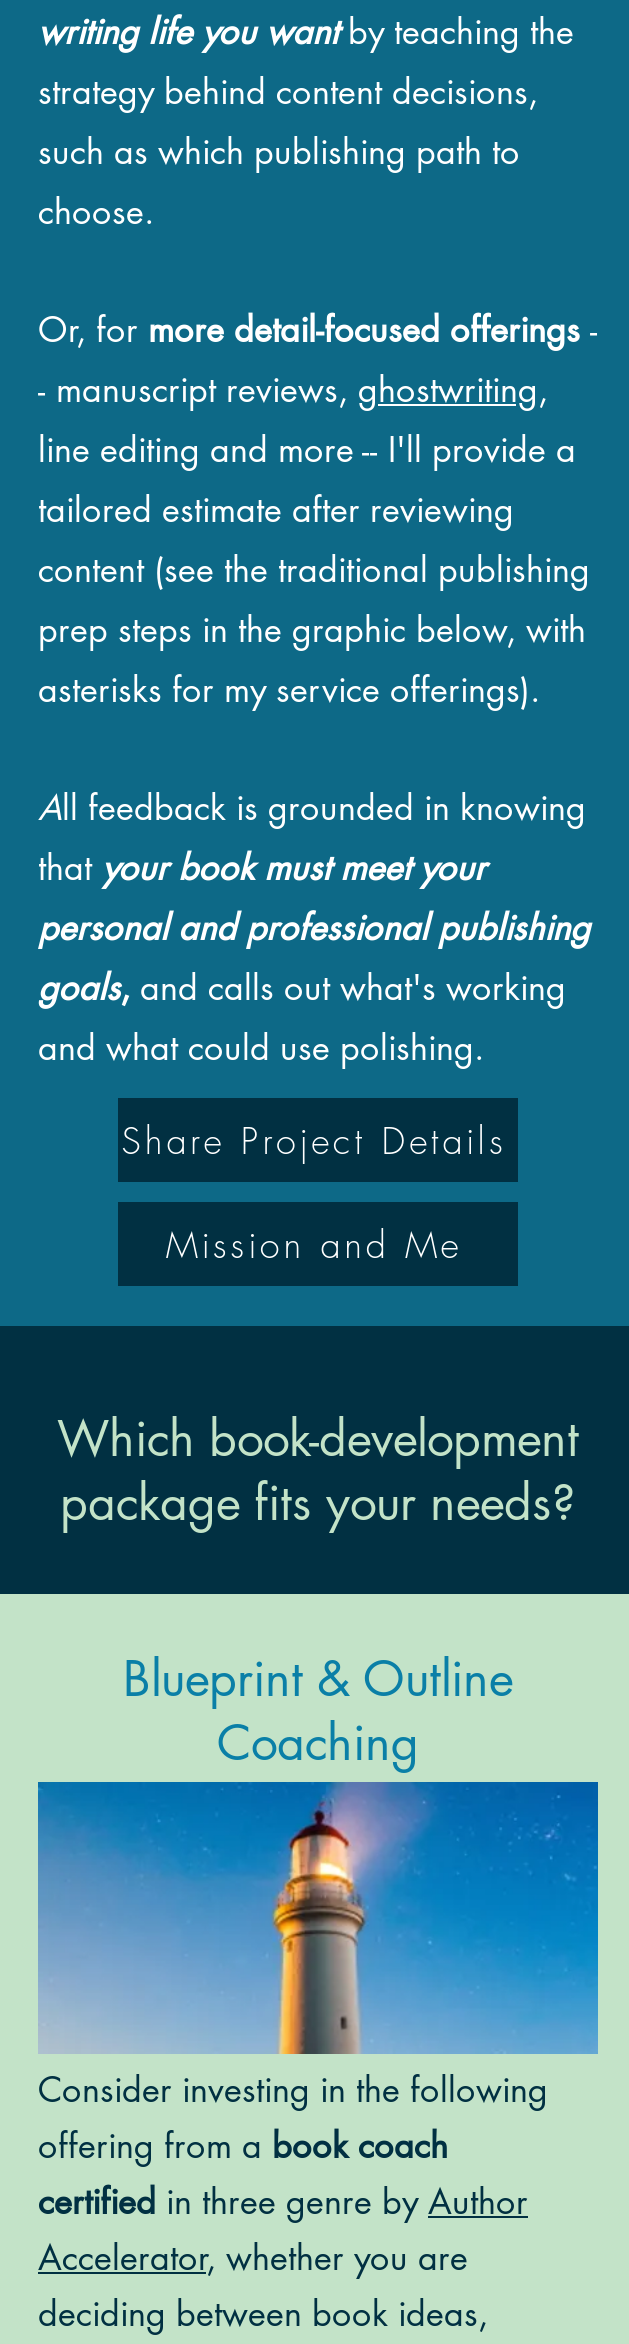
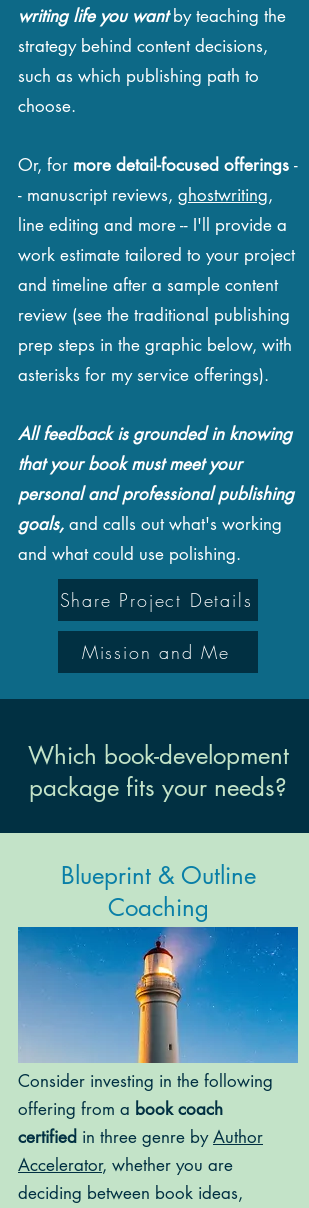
[38,488,590,592] tailored estimate after reviewing | content (see the traditional publishing -> [18,244,295,326] work estimate tailored to your project | and timeline after a sample content | review (see the traditional publishing

